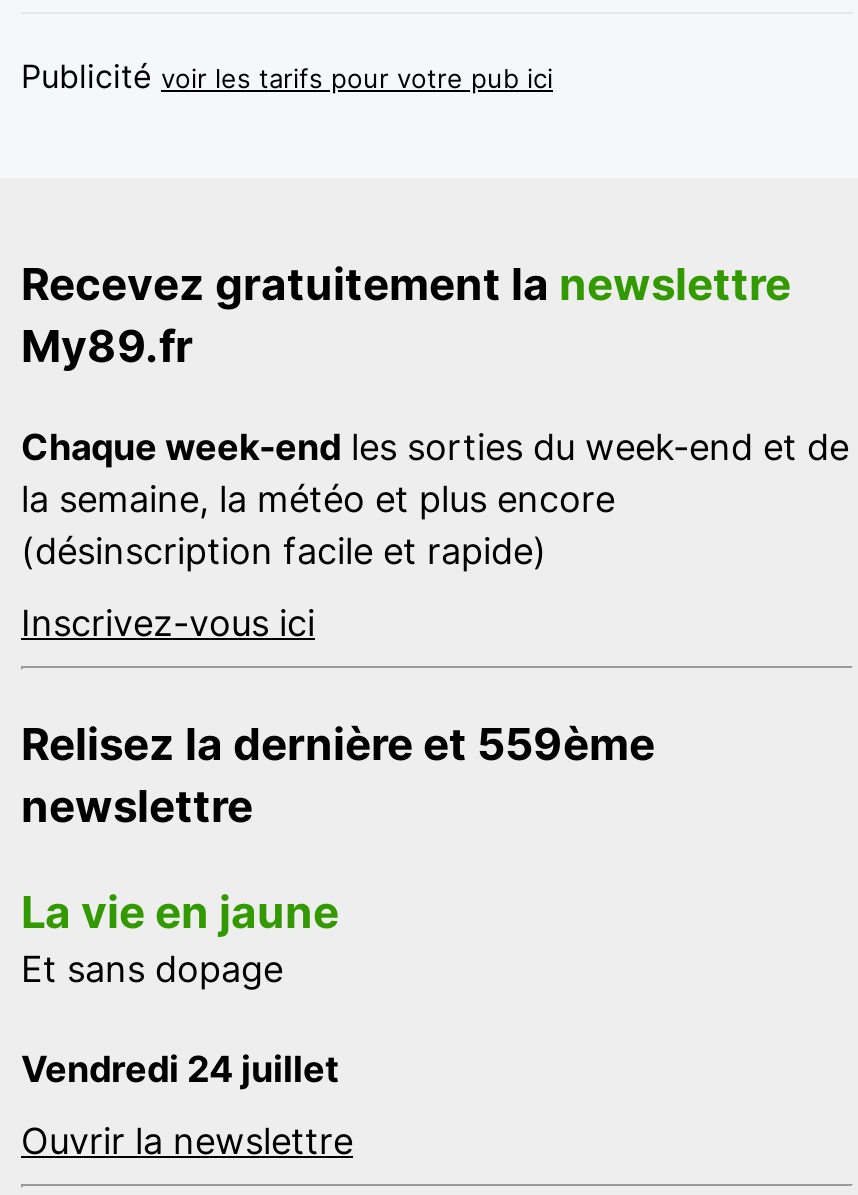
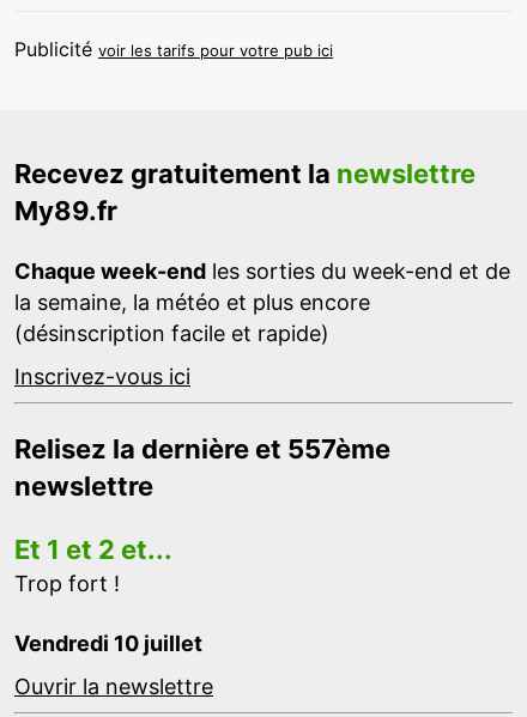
[21,719,655,771] Relisez la dernière et 559ème -> [14,433,390,464] Relisez la dernière et 557ème
[21,887,339,991] La vie en jaune | Et sans dopage -> [14,534,172,596] Et 1 et 2 et... | Trop fort !
[21,1049,339,1091] Vendredi 24 juillet -> [14,631,202,656] Vendredi 10 juillet

